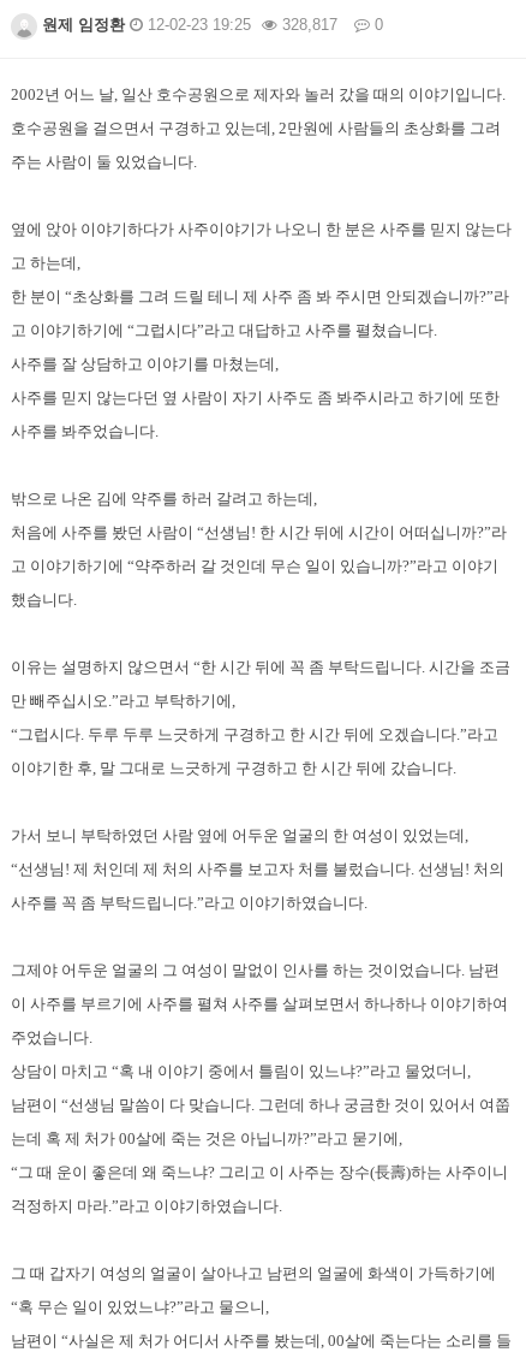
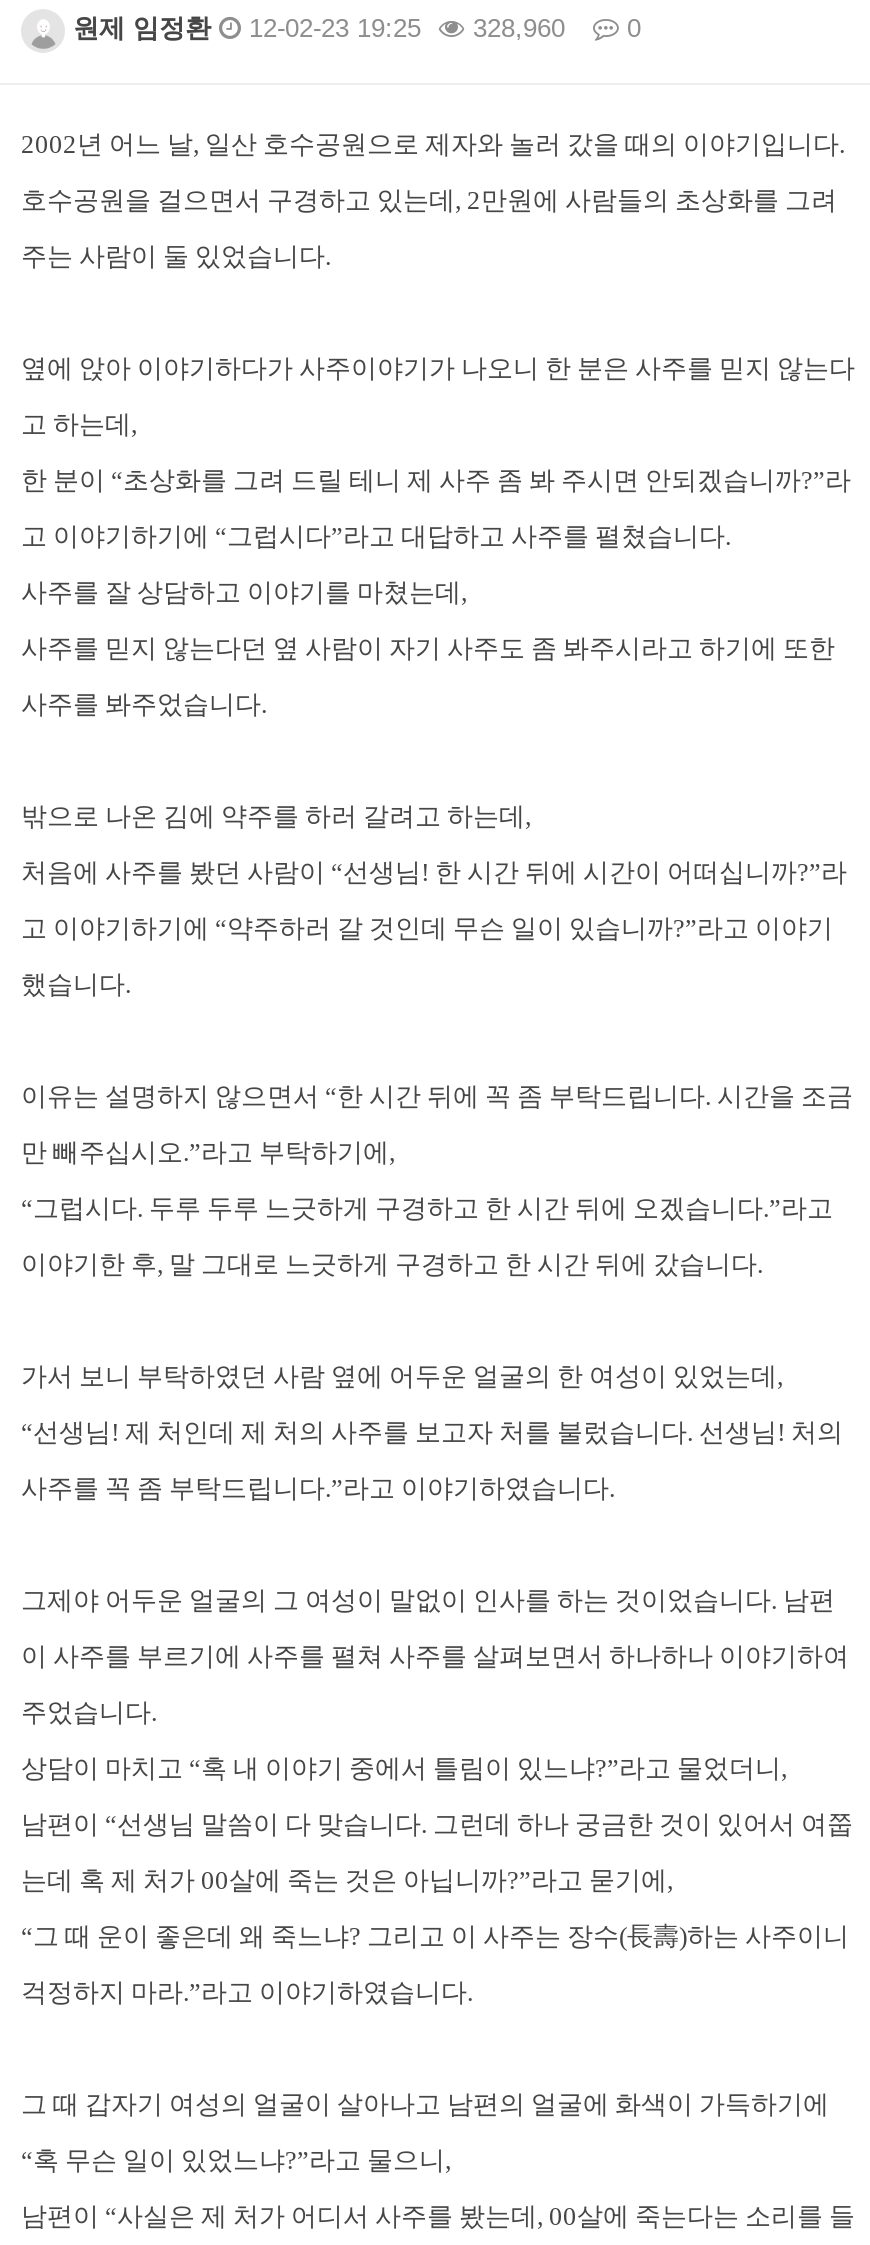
[37,16,383,34] 원제 임정환 12-02-23 19:25 328,817 0 -> [65,13,641,43] 원제 임정환 12-02-23 19:25 328,960 0

